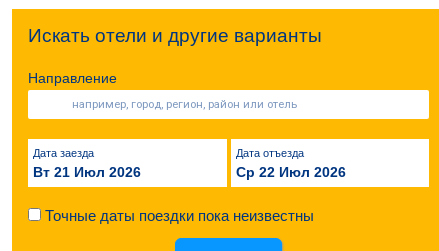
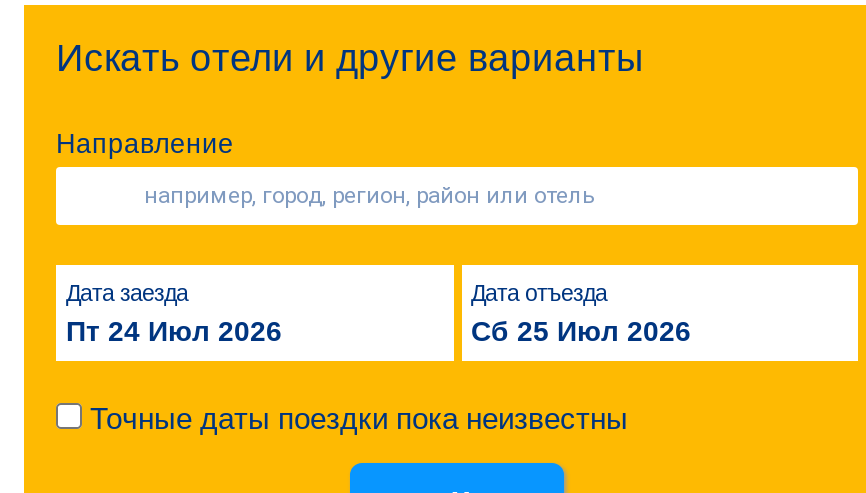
[33,163,141,179] Вт 21 Июл 2026 -> [66,314,282,346] Пт 24 Июл 2026
[235,163,345,179] Ср 22 Июл 2026 -> [471,314,691,346] Сб 25 Июл 2026

